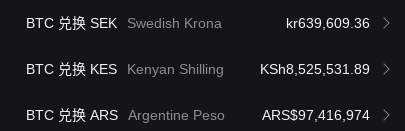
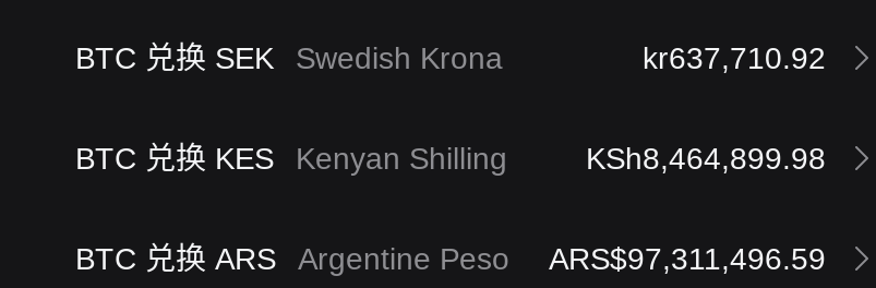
[286,15,370,31] kr639,609.36 -> [643,40,826,75] kr637,710.92
[260,61,370,77] KSh8,525,531.89 -> [586,140,826,175] KSh8,464,899.98
[262,107,370,123] ARS$97,416,974 -> [549,241,826,276] ARS$97,311,496.59

